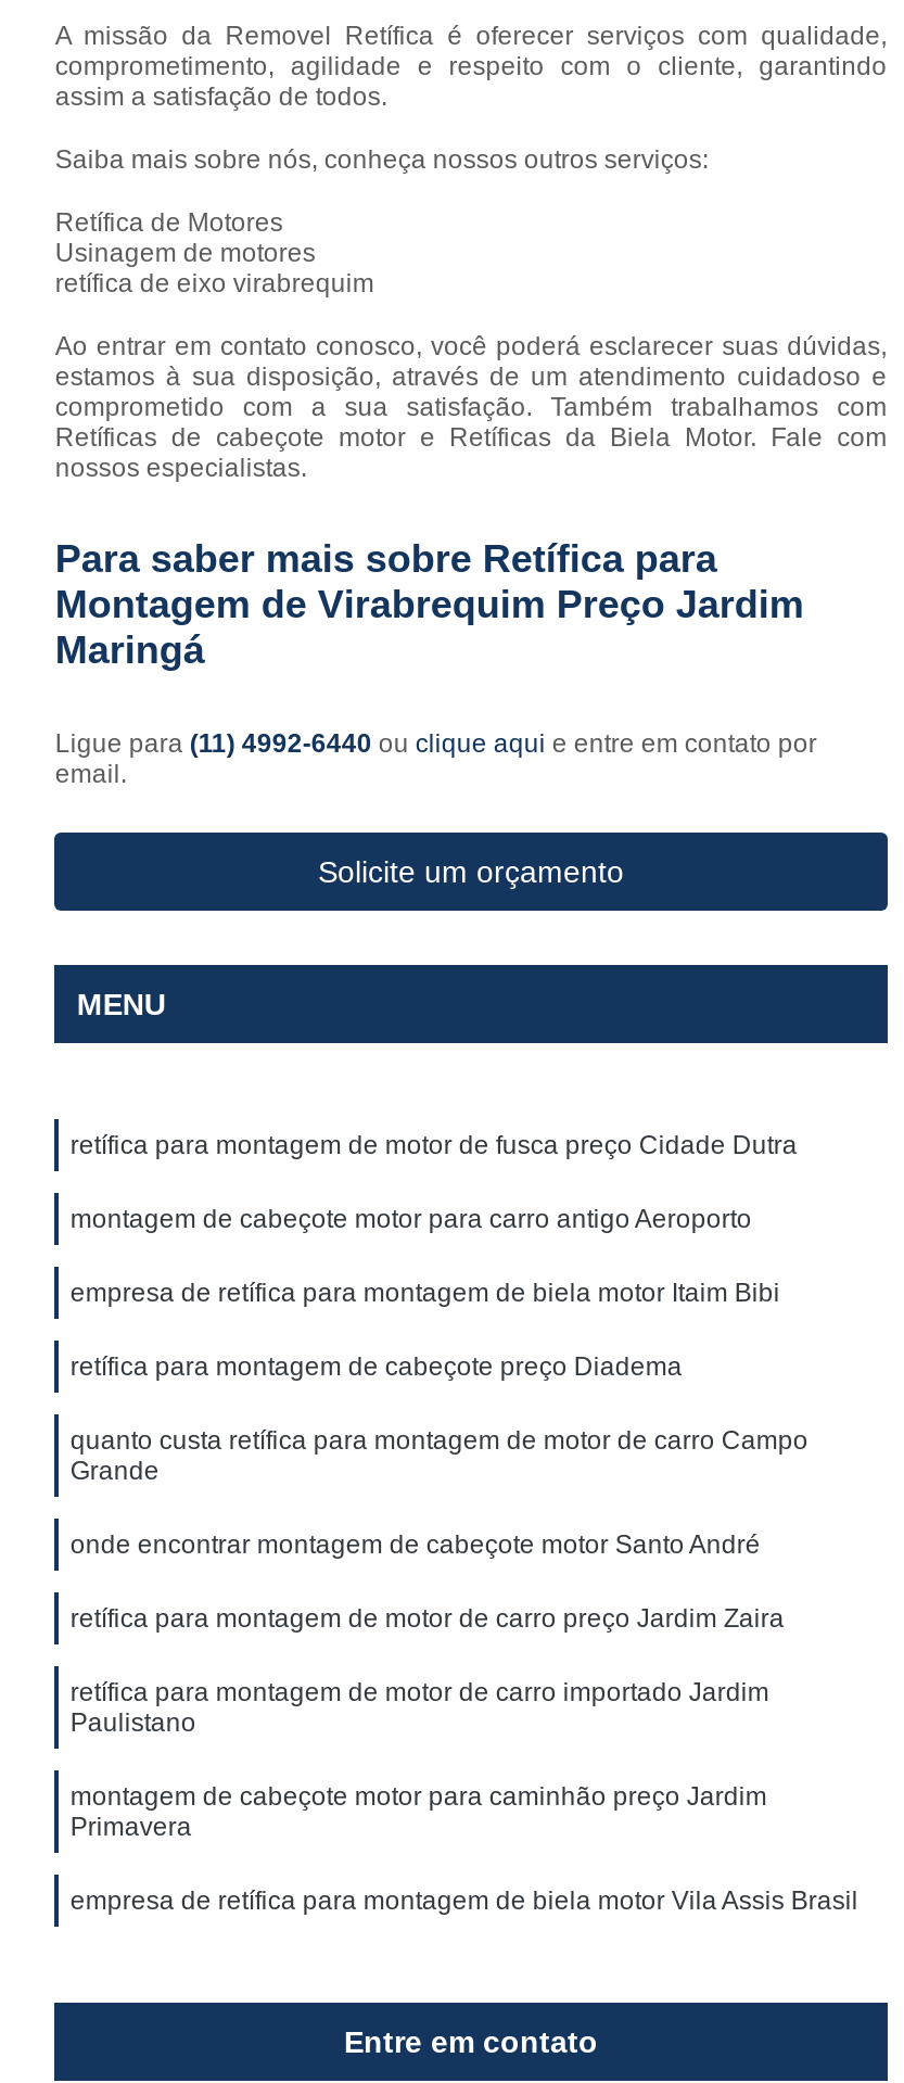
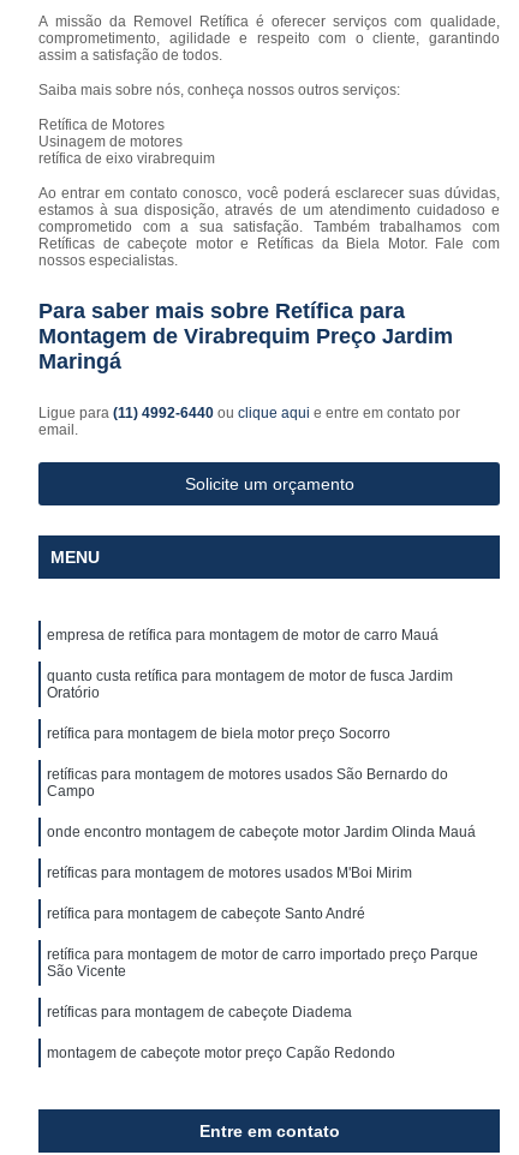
[70,1130,797,1160] retífica para montagem de motor de fusca preço Cidade Dutra -> [47,626,439,643] empresa de retífica para montagem de motor de carro Mauá
[70,1203,752,1234] montagem de cabeçote motor para carro antigo Aeroporto -> [47,667,453,701] quanto custa retífica para montagem de motor de fusca Jardim | Oratório
[70,1277,780,1308] empresa de retífica para montagem de biela motor Itaim Bibi -> [47,725,391,742] retífica para montagem de biela motor preço Socorro
[70,1351,682,1381] retífica para montagem de cabeçote preço Diadema -> [47,766,449,799] retíficas para montagem de motores usados São Bernardo do | Campo
[70,1425,808,1486] quanto custa retífica para montagem de motor de carro Campo | Grande -> [47,823,476,840] onde encontro montagem de cabeçote motor Jardim Olinda Mauá
[70,1529,761,1559] onde encontrar montagem de cabeçote motor Santo André -> [47,864,413,881] retíficas para montagem de motores usados M'Boi Mirim
[70,1603,784,1633] retífica para montagem de motor de carro preço Jardim Zaira -> [47,905,366,922] retífica para montagem de cabeçote Santo André
[70,1677,769,1737] retífica para montagem de motor de carro importado Jardim | Paulistano -> [47,946,479,979] retífica para montagem de motor de carro importado preço Parque | São Vicente
[70,1781,767,1842] montagem de cabeçote motor para caminhão preço Jardim | Primavera -> [47,1003,352,1020] retíficas para montagem de cabeçote Diadema
[70,1885,858,1915] empresa de retífica para montagem de biela motor Vila Assis Brasil -> [47,1044,396,1061] montagem de cabeçote motor preço Capão Redondo

